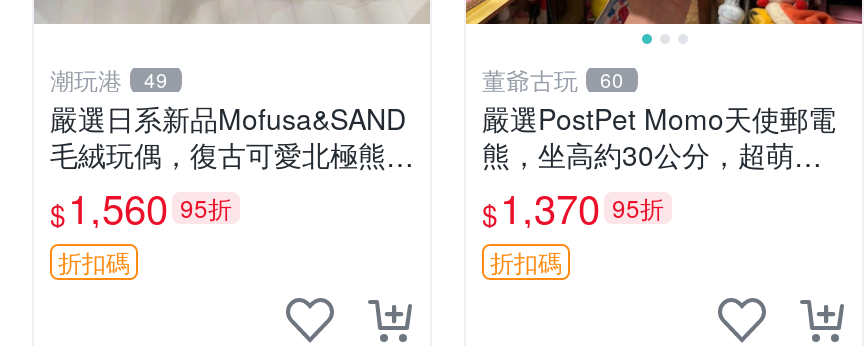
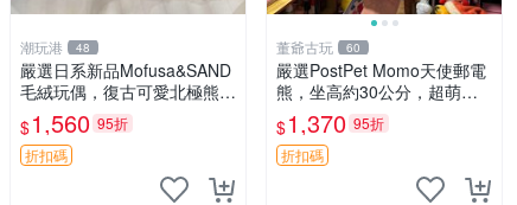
[50,63,168,97] 潮玩港 49 -> [20,37,90,57] 潮玩港 48

